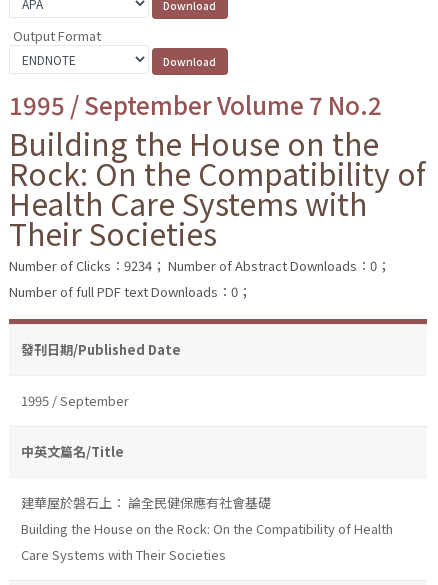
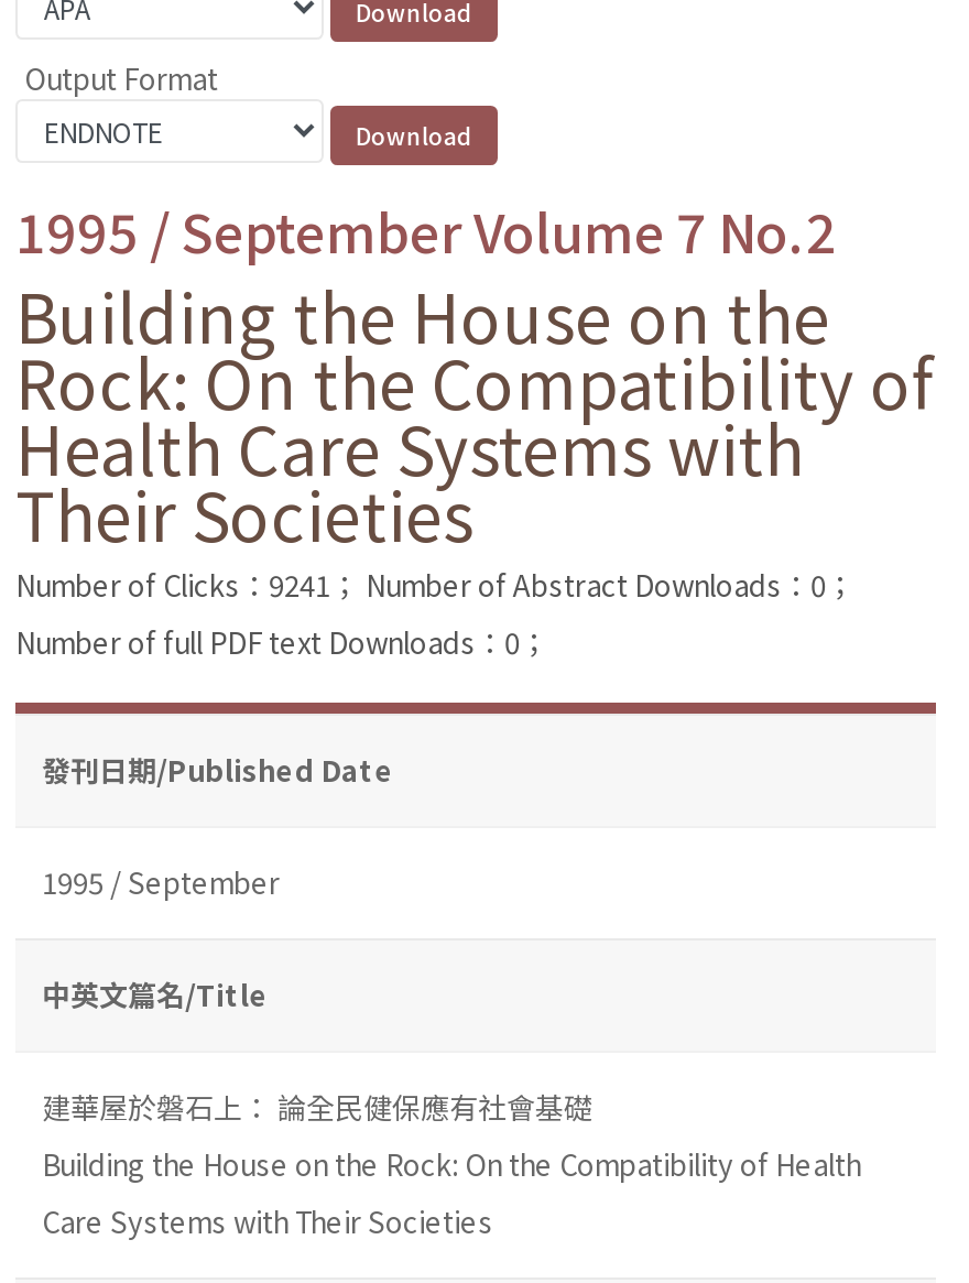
[9,256,390,275] Number of Clicks：9234； Number of Abstract Downloads：0； -> [15,563,854,605] Number of Clicks：9241； Number of Abstract Downloads：0；

